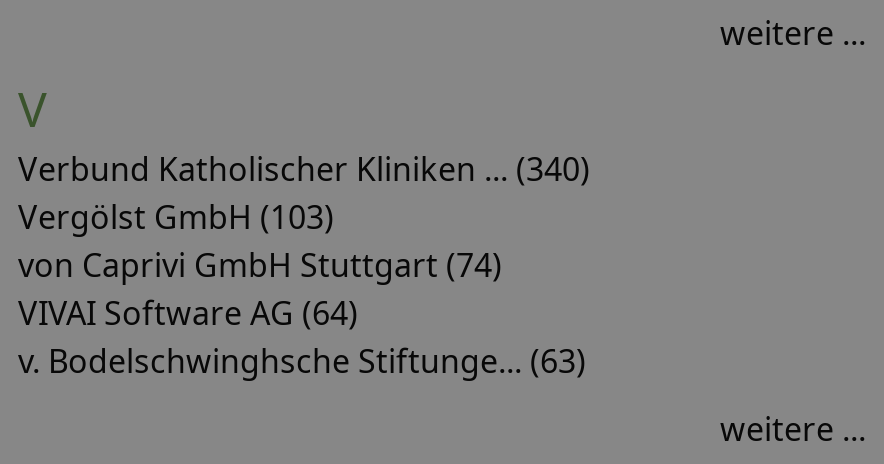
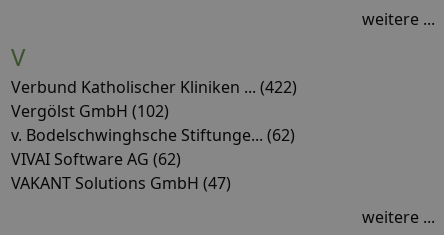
[18,146,590,382] Verbund Katholischer Kliniken ... (340) | Vergölst GmbH (103) | von Caprivi GmbH Stuttgart (74) | VIVAI Software AG (64) | v. Bodelschwinghsche Stiftunge... (63) -> [11,76,297,194] Verbund Katholischer Kliniken ... (422) | Vergölst GmbH (102) | v. Bodelschwinghsche Stiftunge... (62) | VIVAI Software AG (62) | VAKANT Solutions GmbH (47)

